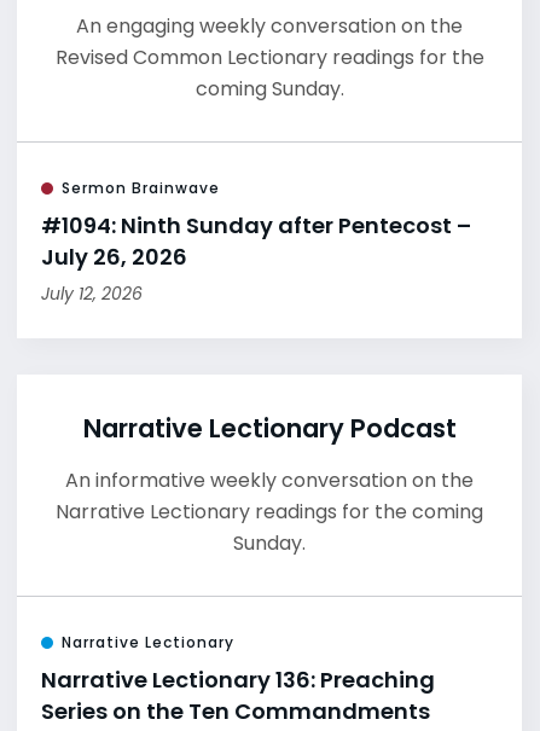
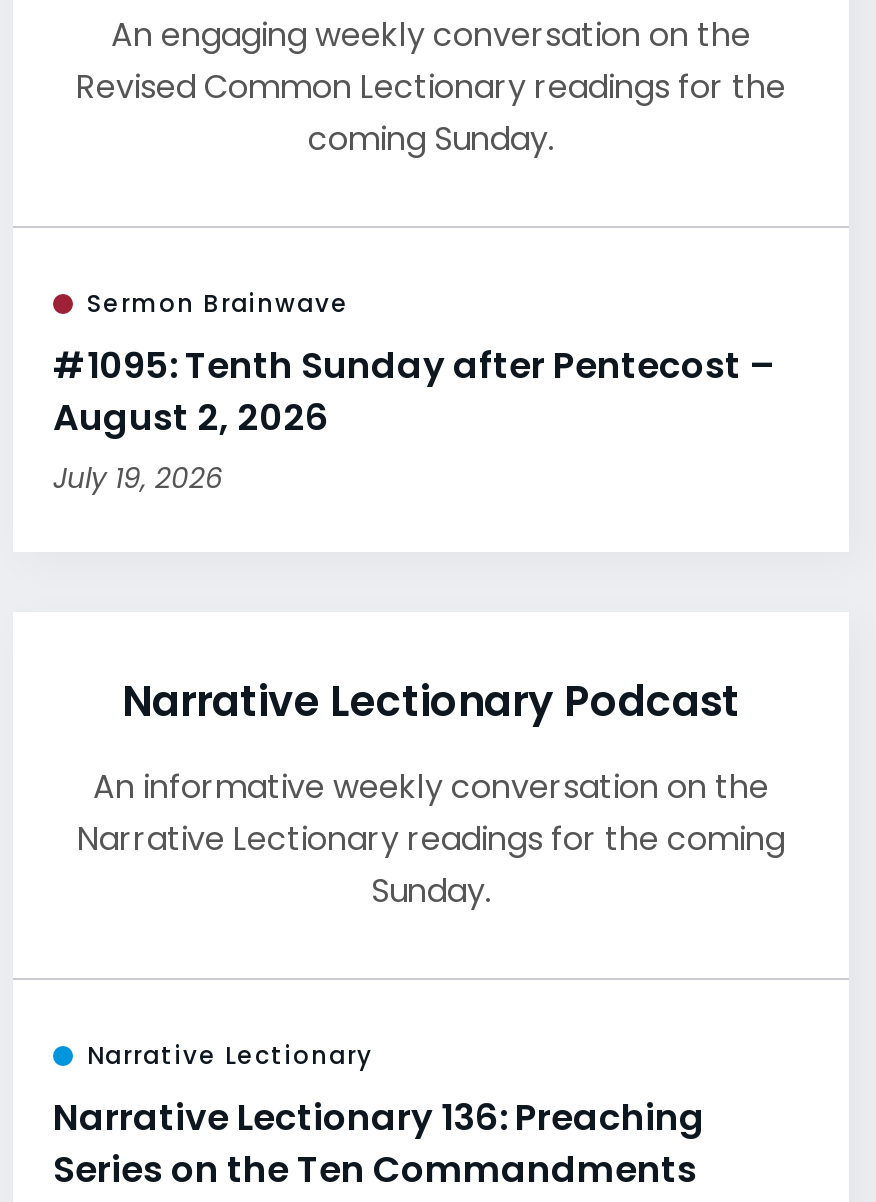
[41,210,471,306] #1094: Ninth Sunday after Pentecost – | July 26, 2026 | July 12, 2026 -> [53,340,773,498] #1095: Tenth Sunday after Pentecost – | August 2, 2026 | July 19, 2026

